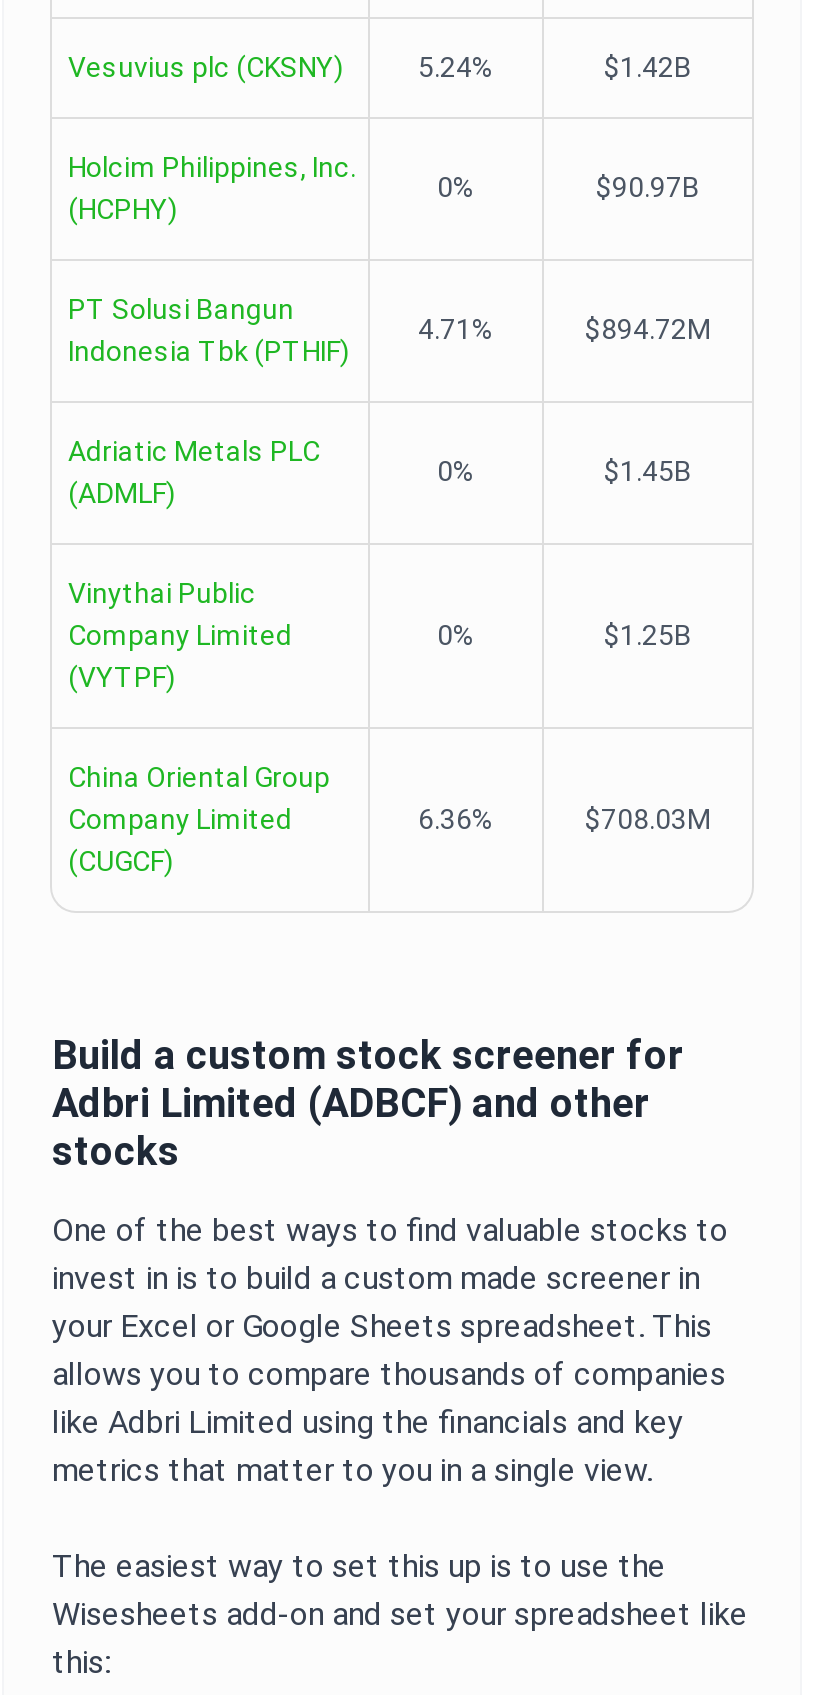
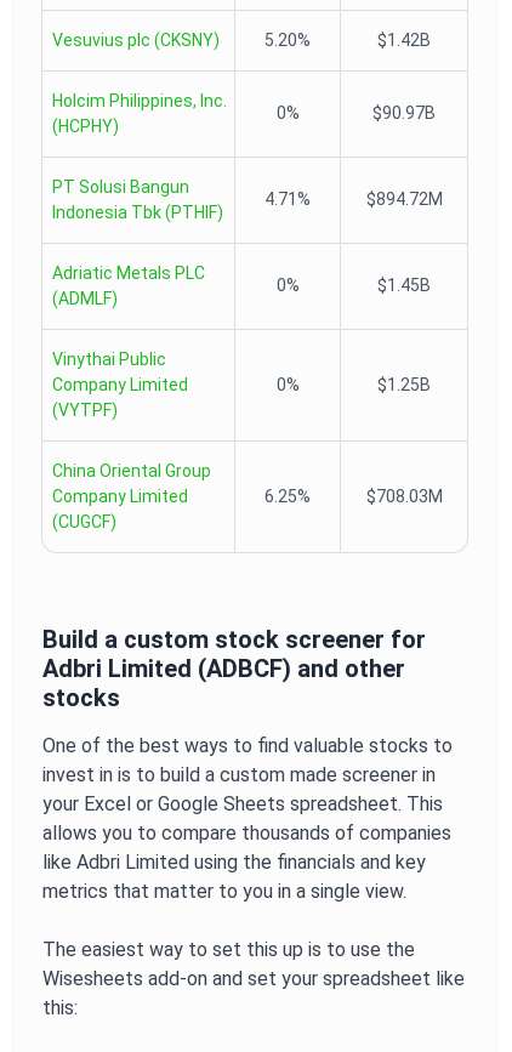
[418,51,494,83] 5.24% -> [264,30,311,50] 5.20%
[418,803,494,835] 6.36% -> [264,487,311,506] 6.25%

